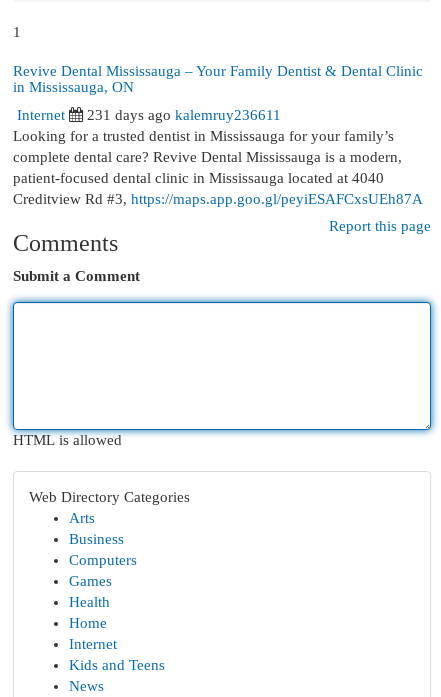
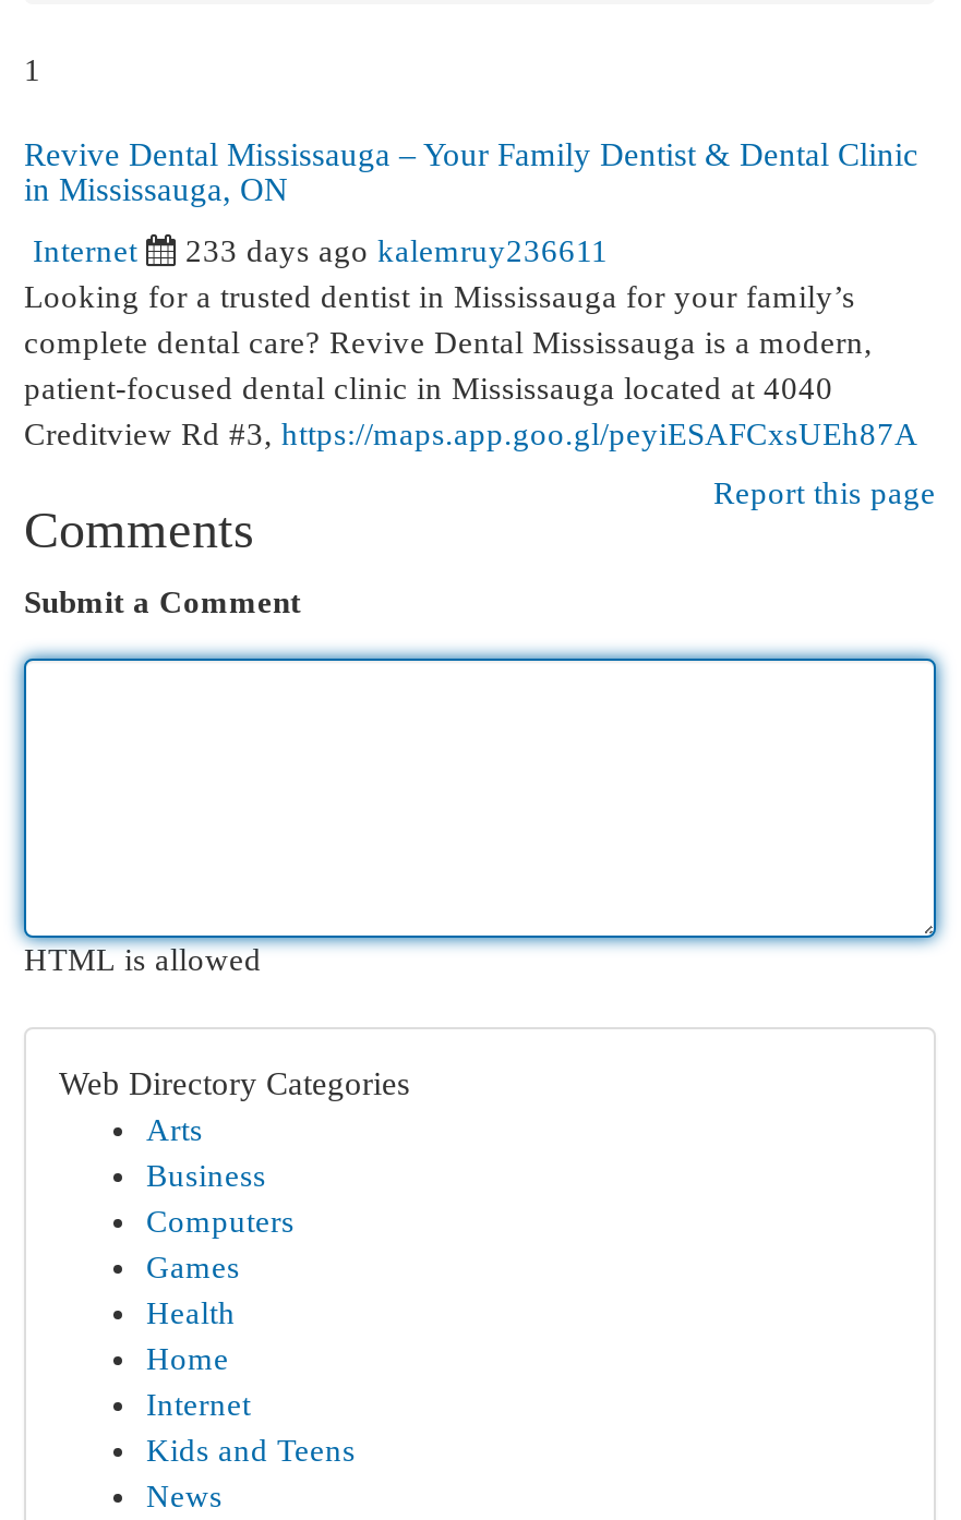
[87,107,281,123] 231 days ago kalemruy236611 -> [185,233,609,268] 233 days ago kalemruy236611

